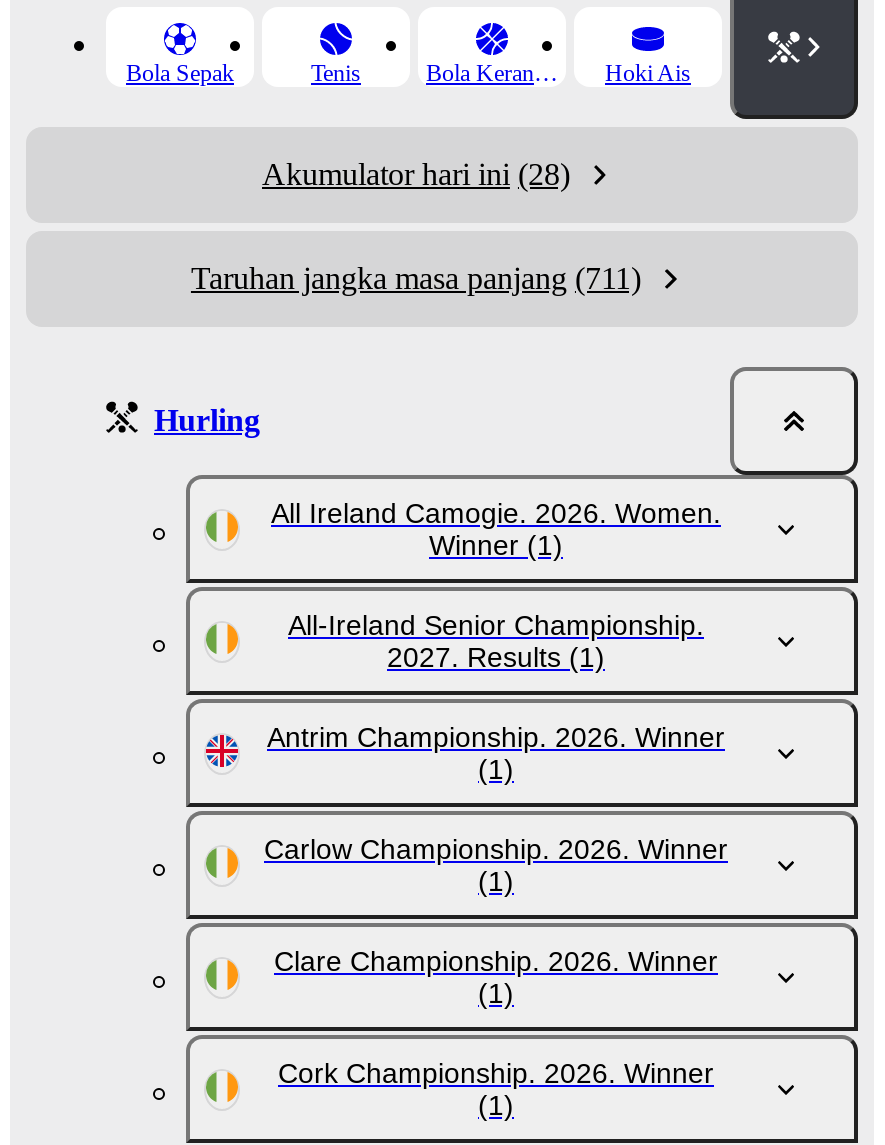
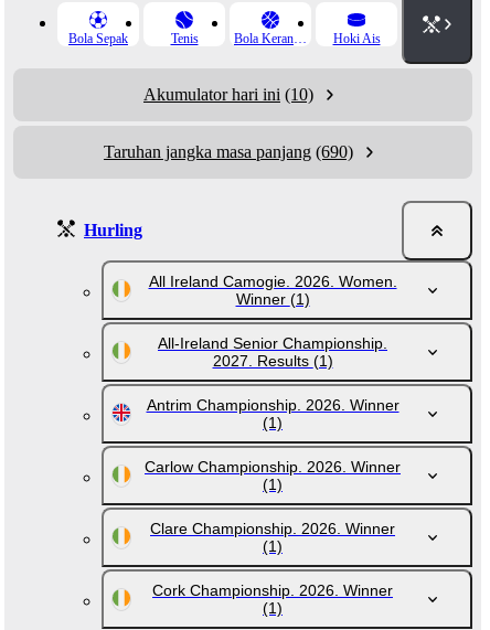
[262,157,570,191] Akumulator hari ini (28) -> [143,85,313,104] Akumulator hari ini (10)
[191,261,641,295] Taruhan jangka masa panjang (711) -> [104,142,353,161] Taruhan jangka masa panjang (690)

